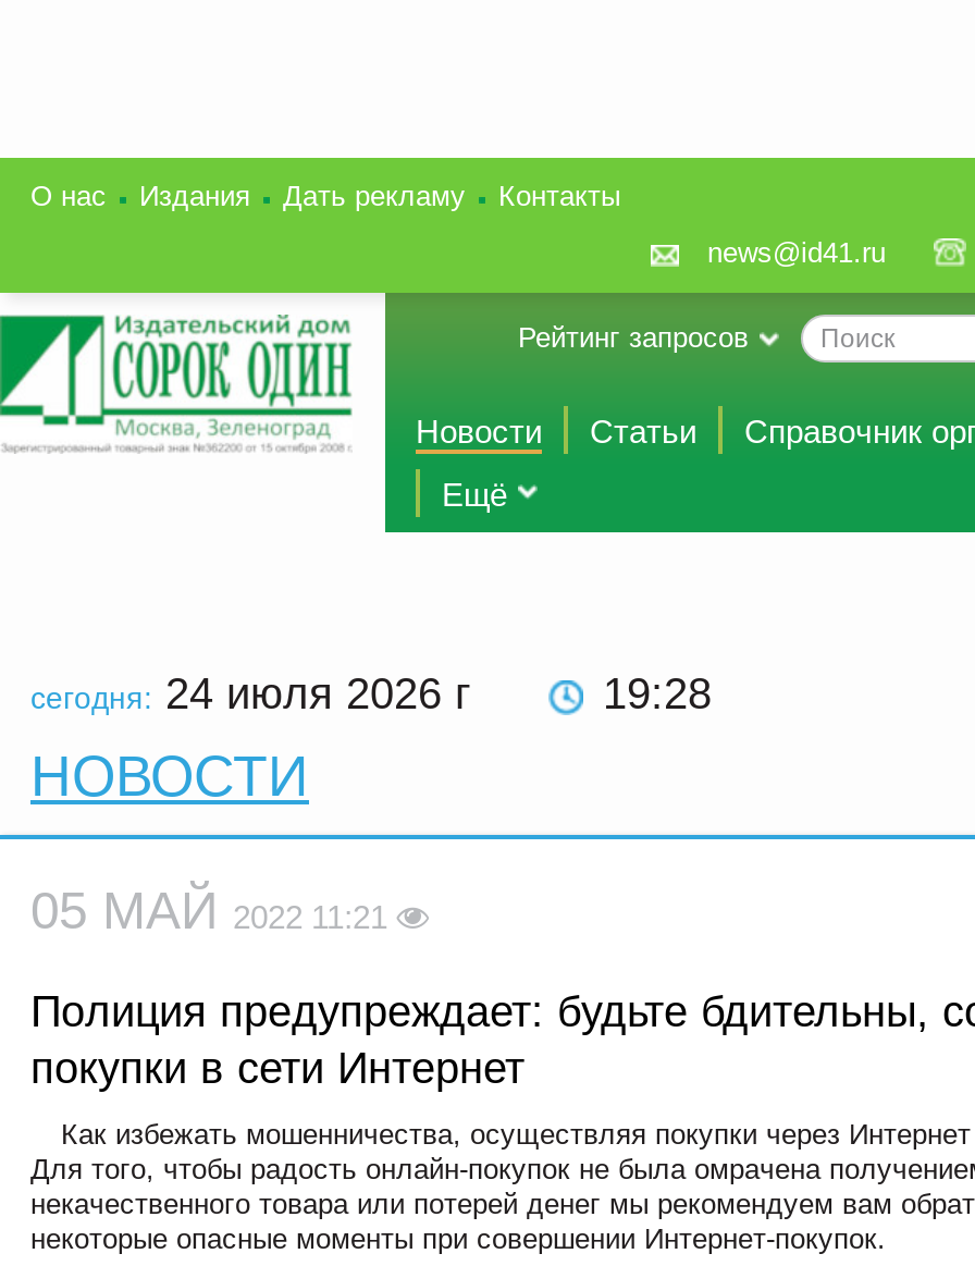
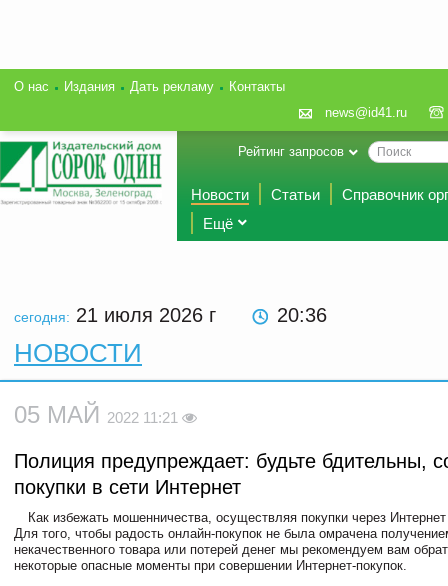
[30,669,712,717] сегодня: 24 июля 2026 г | 19 28 -> [14,304,327,326] сегодня: 21 июля 2026 г | 20:36

